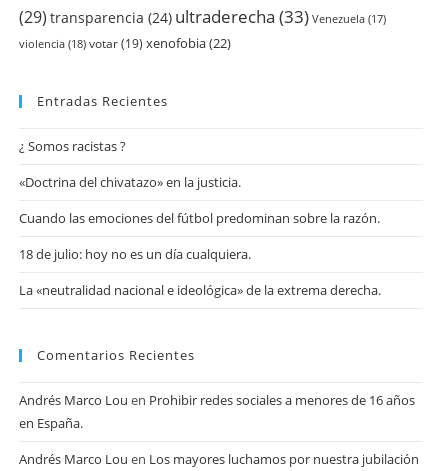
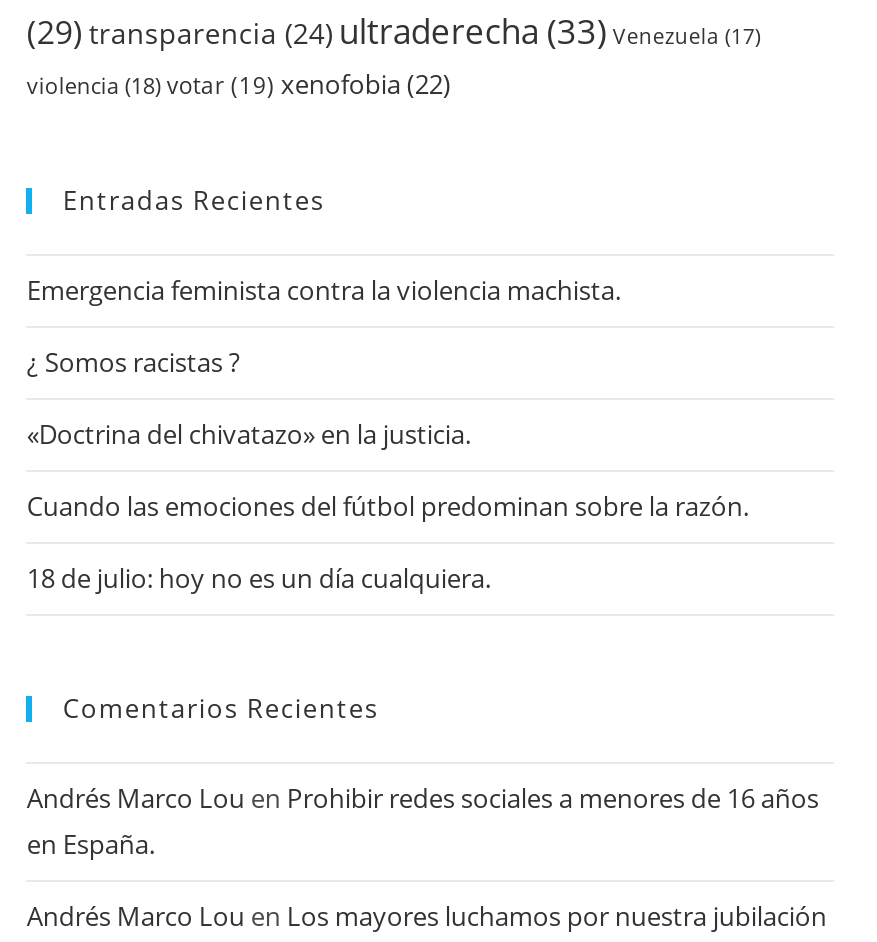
none -> [27,273,621,309] Emergencia feminista contra la violencia machista.
moved [19,137,380,263] -> [27,345,749,597]: ¿ Somos racistas ? | «Doctrina del chivatazo» en la justicia. | Cuando las emociones del fútbol predominan sobre la razón. | 18 de julio: hoy no es un día cualquiera.
[19,281,381,299] La «neutralidad nacional e ideológica» de la extrema derecha. -> none

